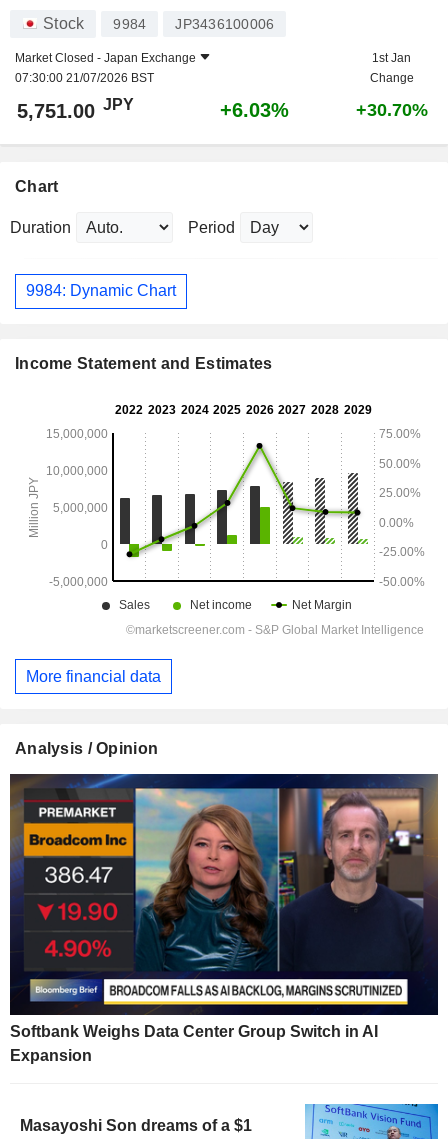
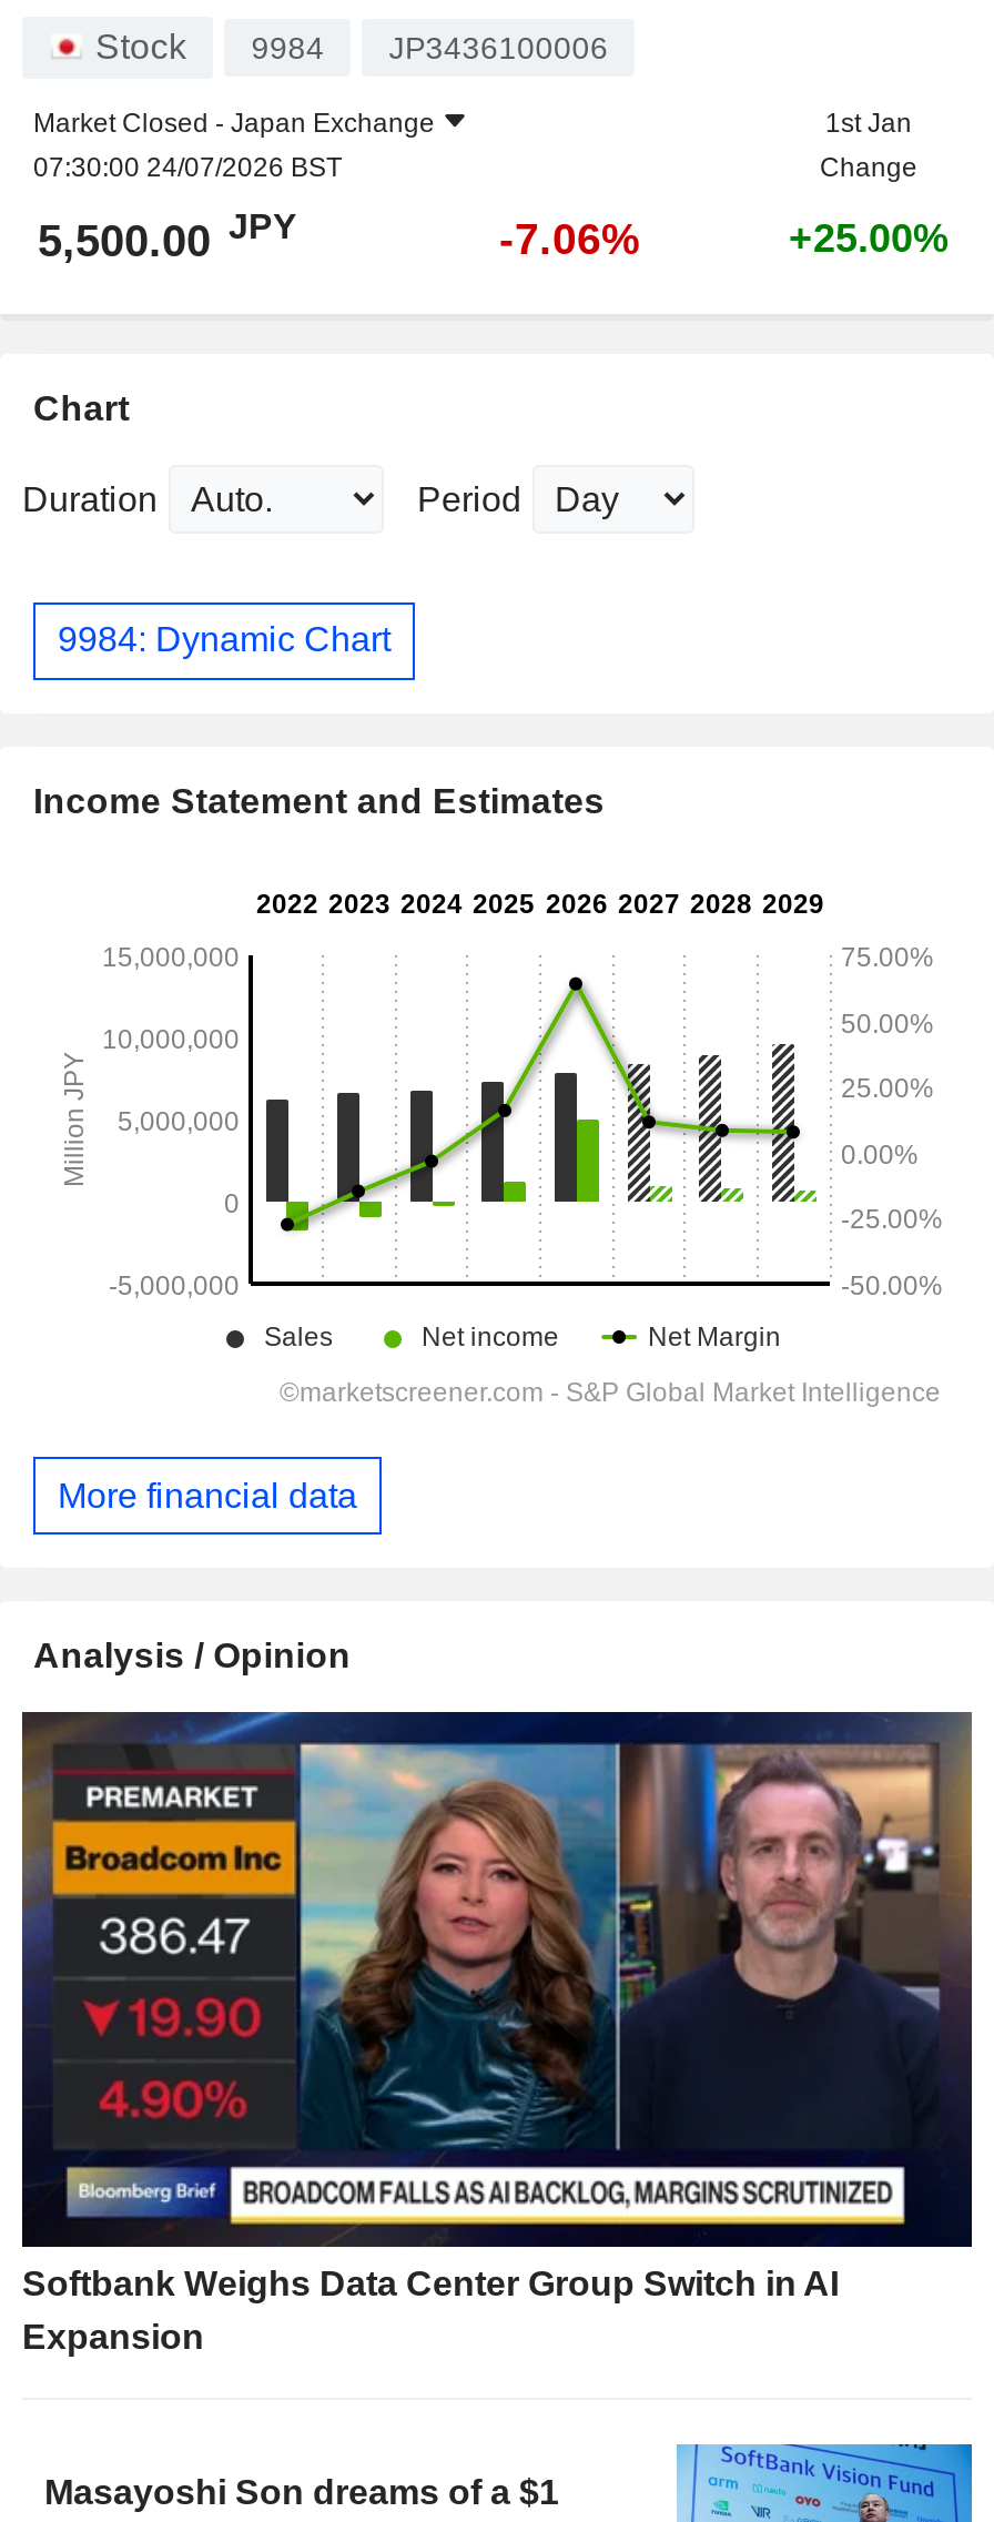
[15,71,154,85] 07:30:00 21/07/2026 BST -> [33,152,342,183] 07:30:00 24/07/2026 BST
[17,96,134,122] 5,751.00 JPY -> [38,208,297,265] 5,500.00 JPY
[220,99,289,121] +6.03% -> [499,214,641,263] -7.06%
[355,100,427,120] +30.70% -> [789,216,949,260] +25.00%

